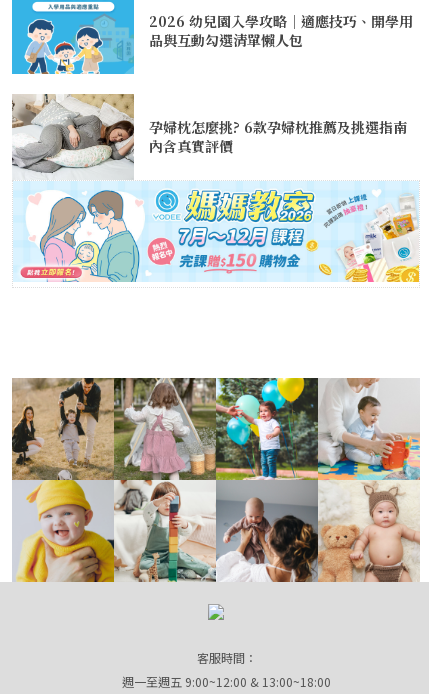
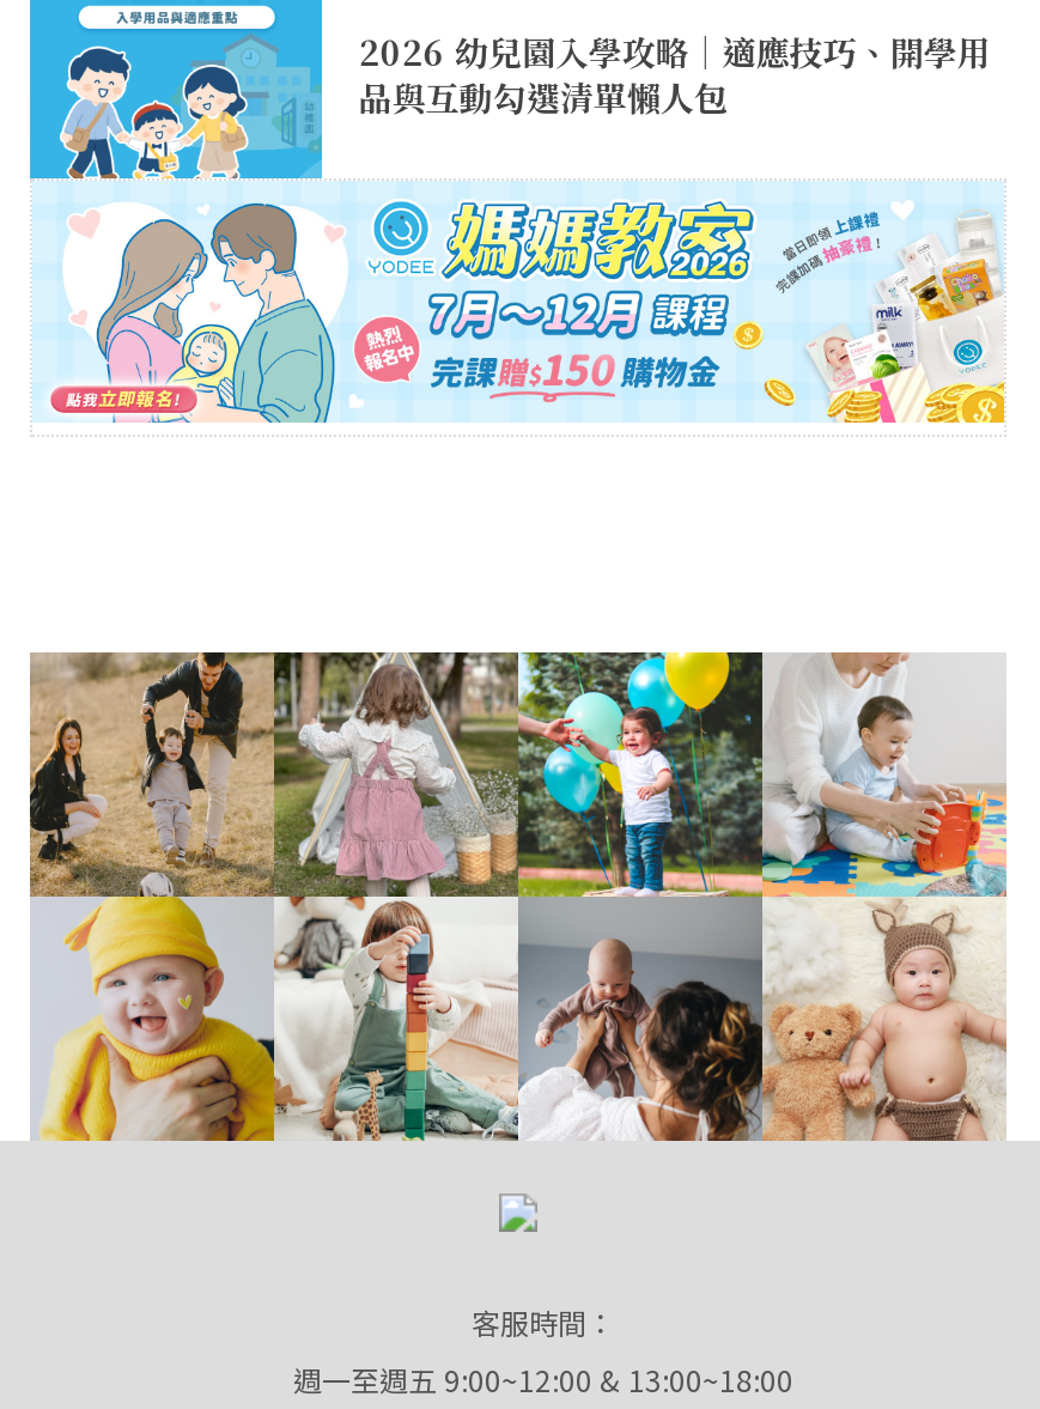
[11,75,407,180] [image] | 孕婦枕怎麼挑? 6款孕婦枕推薦及挑選指南 | 內含真實評價 -> none

